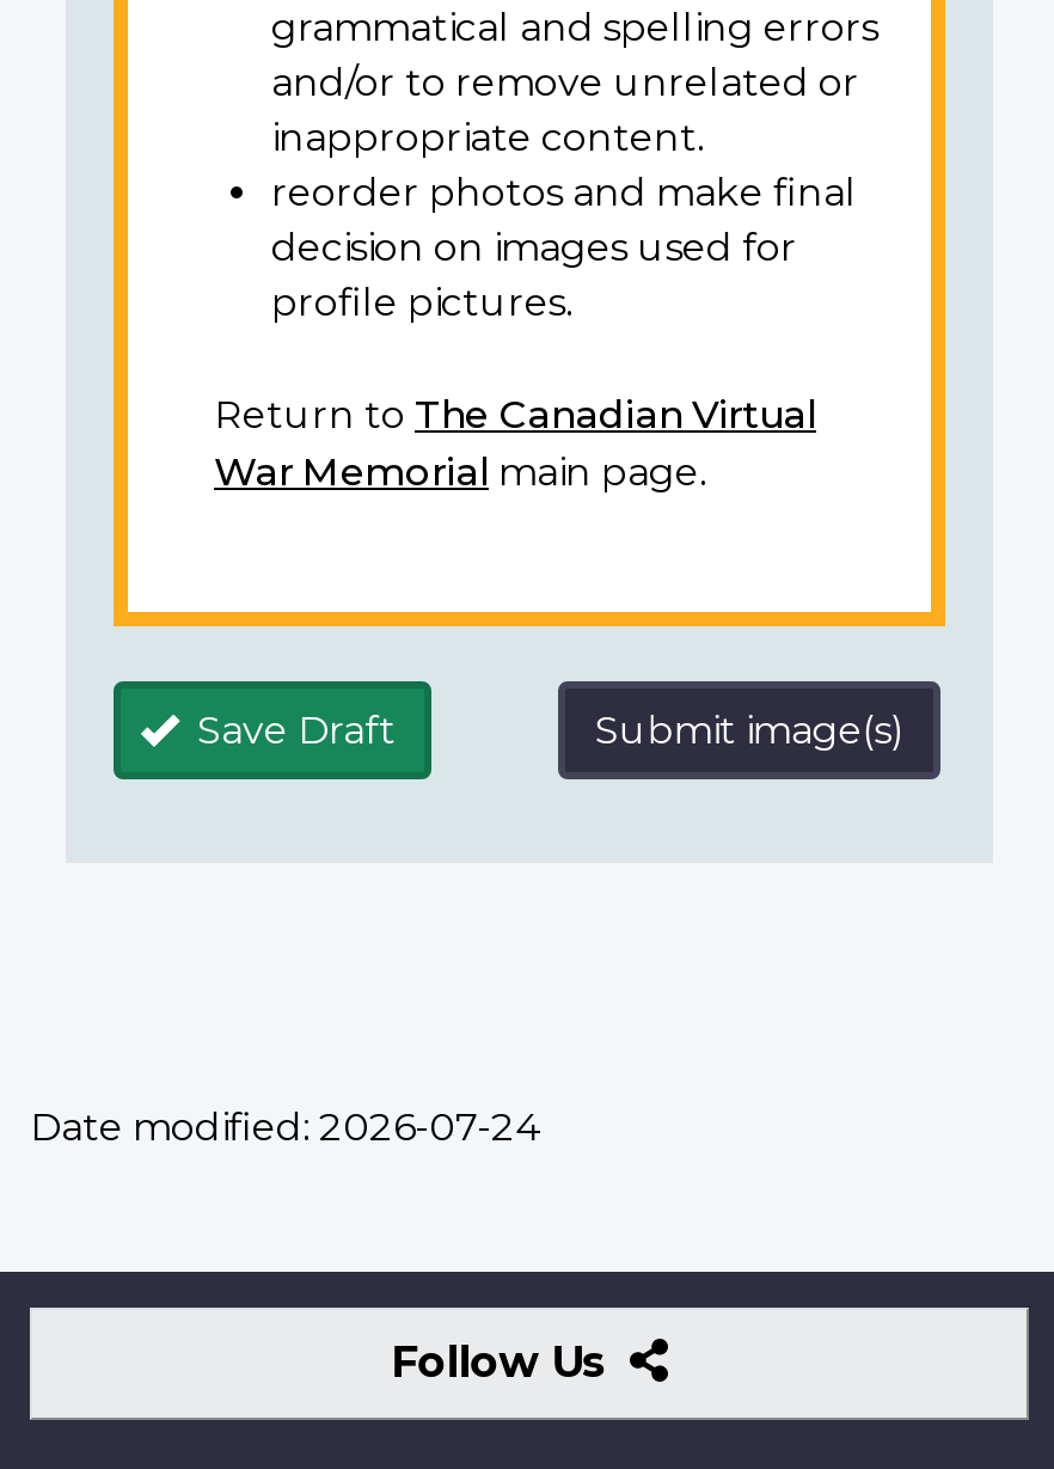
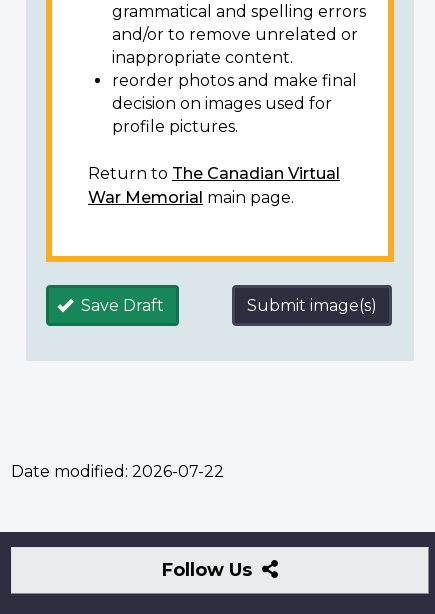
[30,1104,539,1150] Date modified: 2026-07-24 -> [11,462,224,481] Date modified: 2026-07-22

